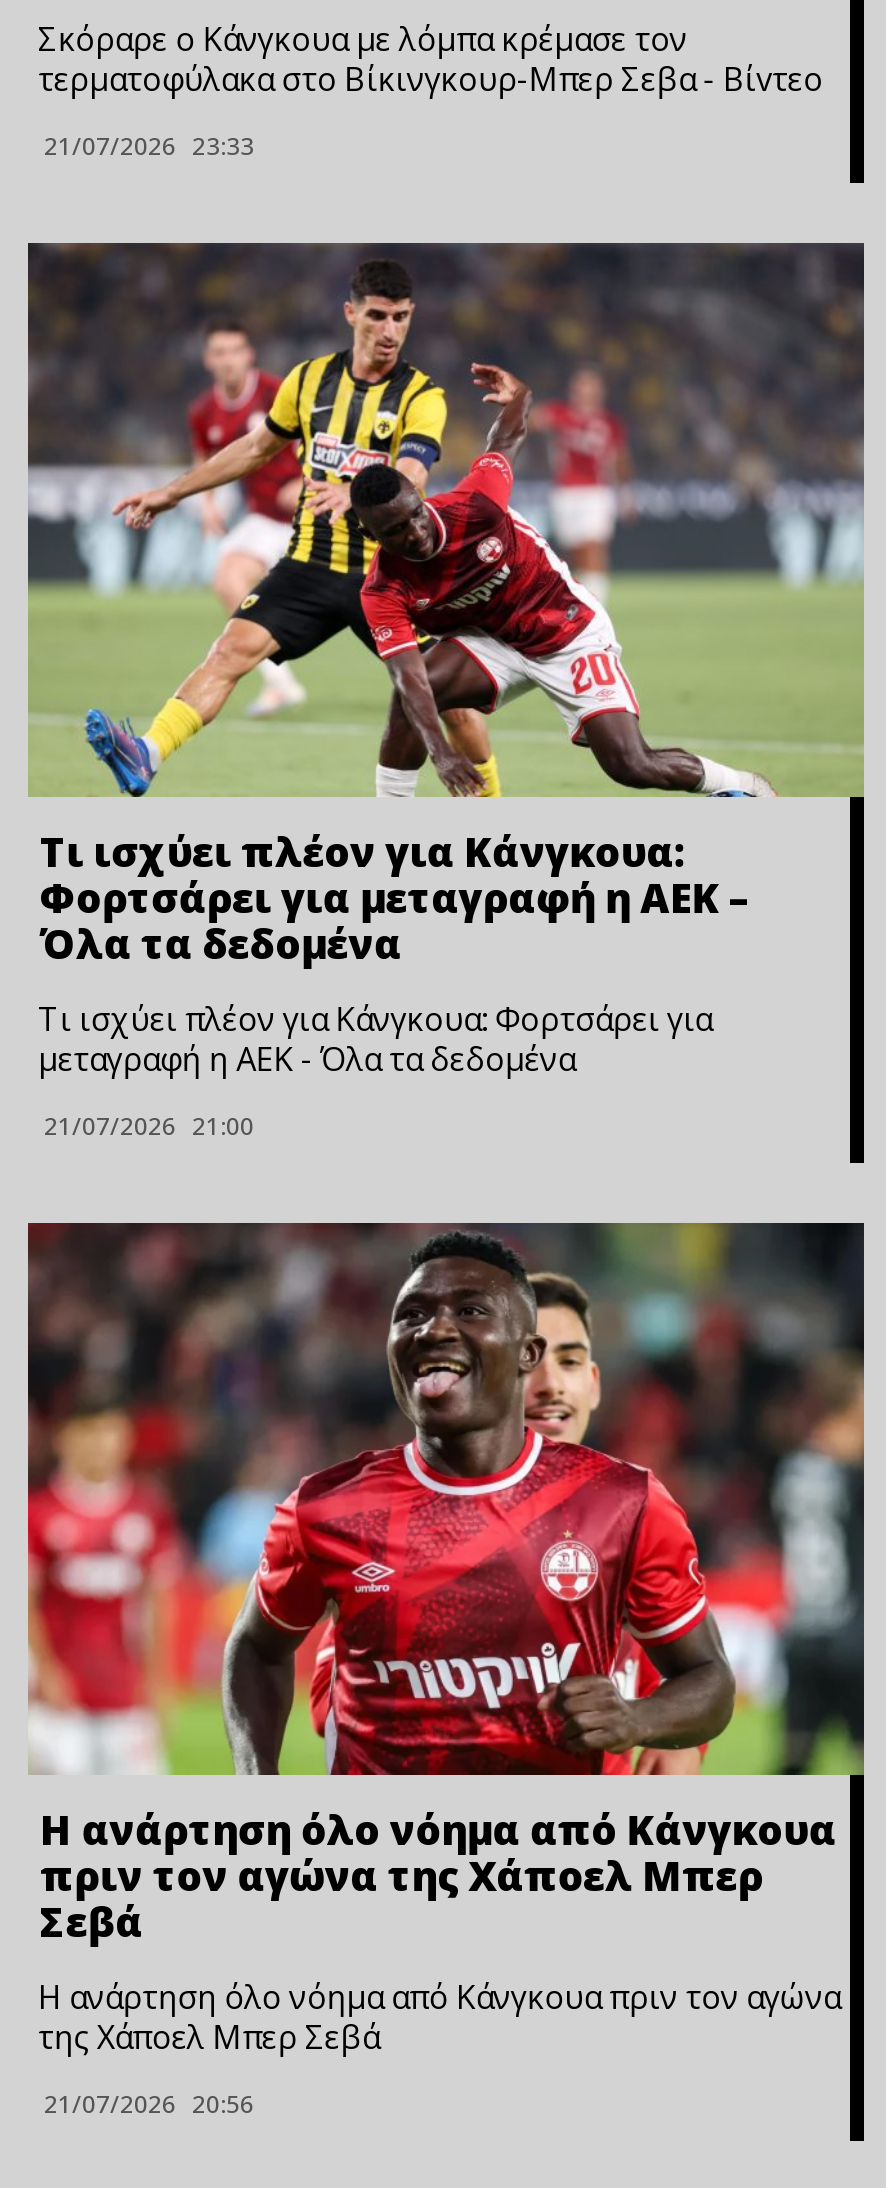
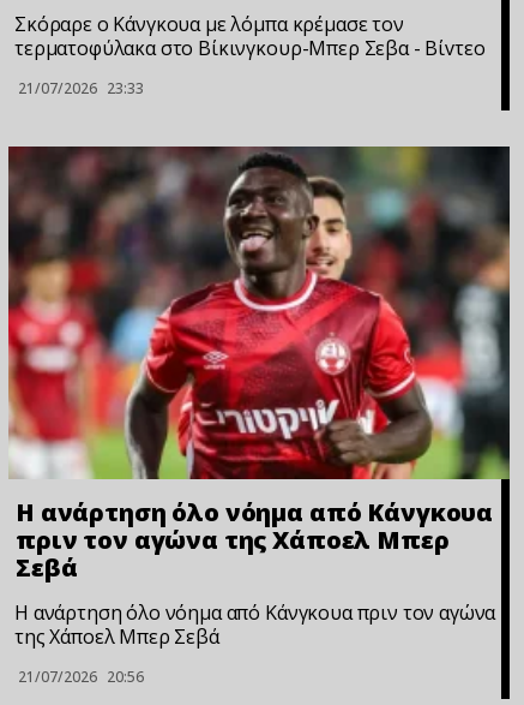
[26,242,864,1142] [image] | Τι ισχύει πλέον για Κάνγκουα: | Φορτσάρει για μεταγραφή η ΑΕΚ – | Όλα τα δεδομένα | Τι ισχύει πλέον για Κάνγκουα: Φορτσάρει για | μεταγραφή η ΑΕΚ - Όλα τα δεδομένα | 21/07/2026 21:00 -> none

